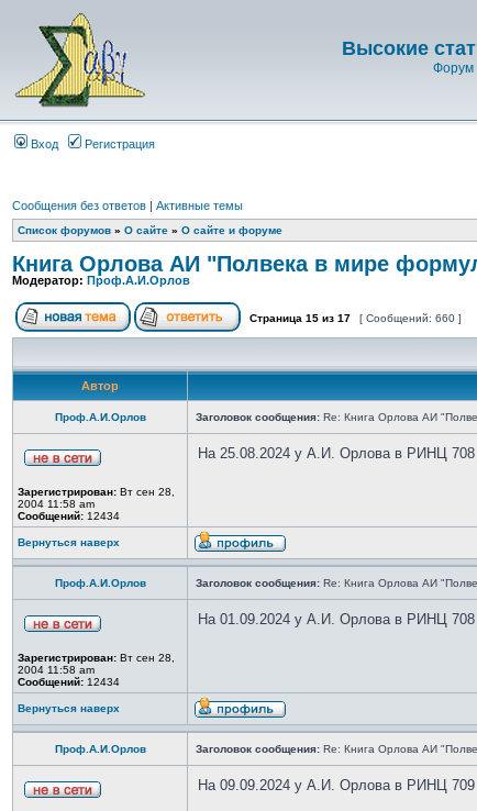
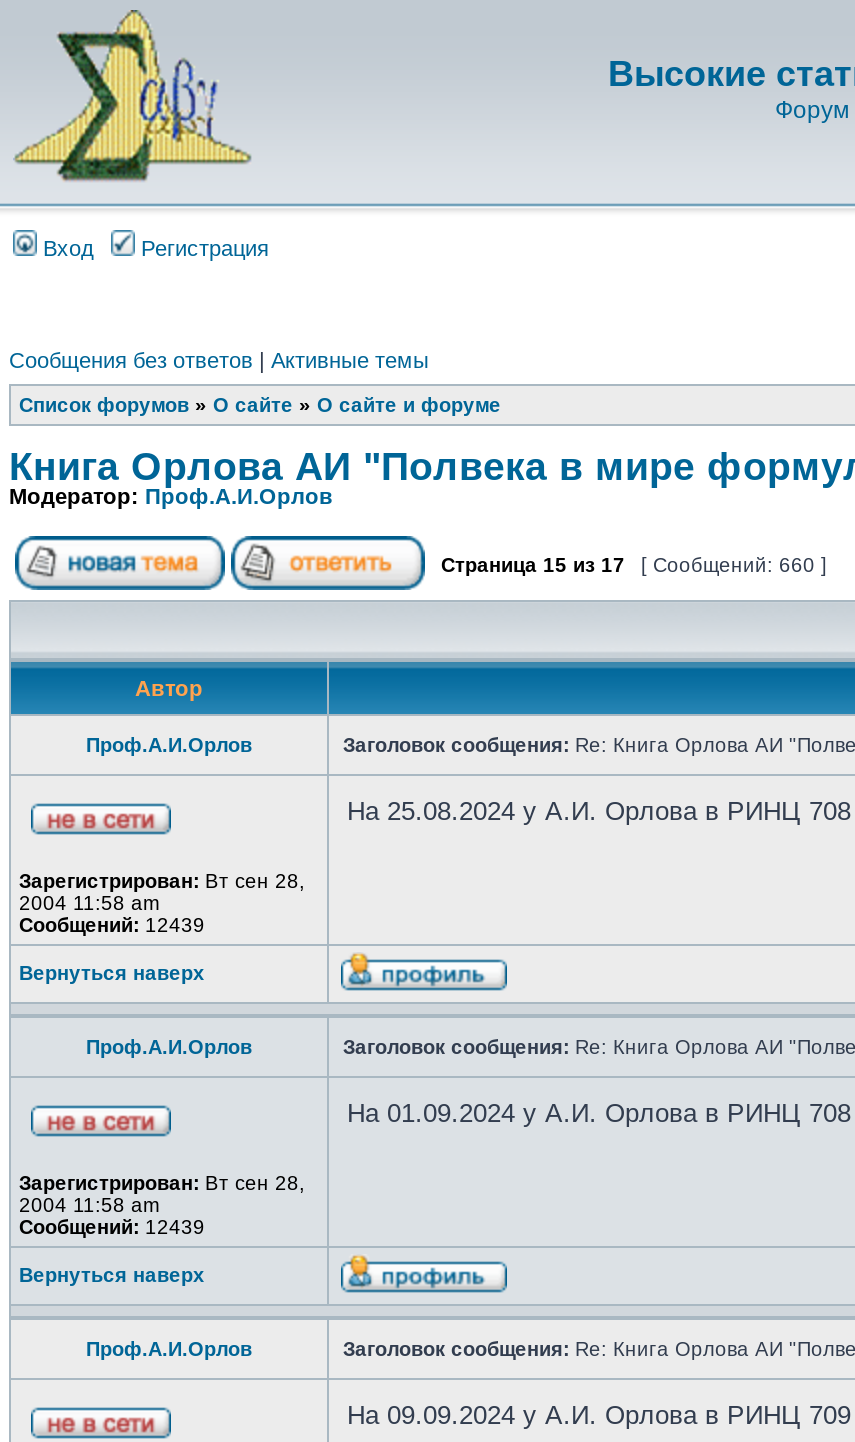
[18,510,120,522] Сообщений: 12434 -> [19,914,205,936] Сообщений: 12439
[18,676,120,688] Сообщений: 12434 -> [19,1216,205,1238] Сообщений: 12439

